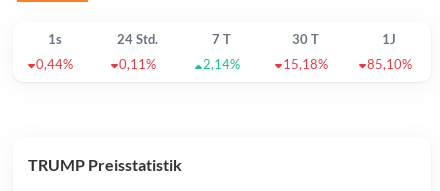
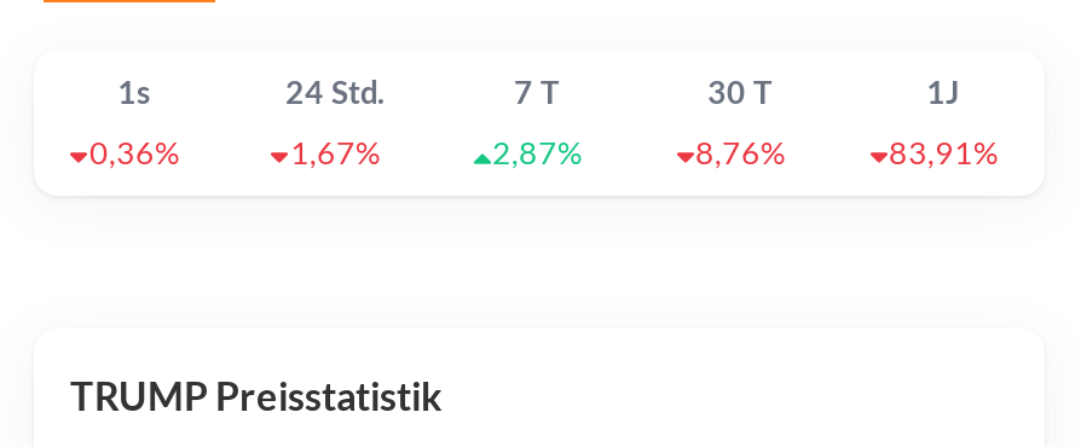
[36,56,73,72] 0,44% -> [89,134,179,173] 0,36%
[119,56,156,72] 0,11% -> [290,134,380,173] 1,67%
[202,56,239,72] 2,14% -> [492,134,582,173] 2,87%
[282,56,327,72] 15,18% -> [695,134,785,173] 8,76%
[366,56,411,72] 85,10% -> [889,134,998,173] 83,91%

